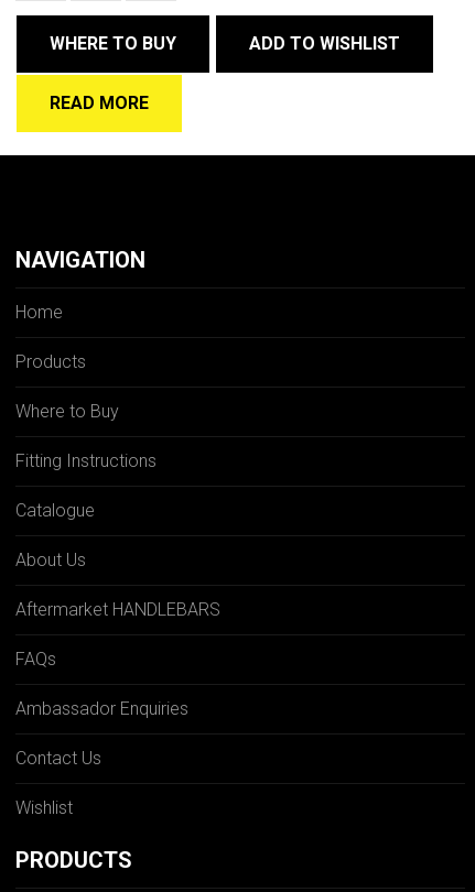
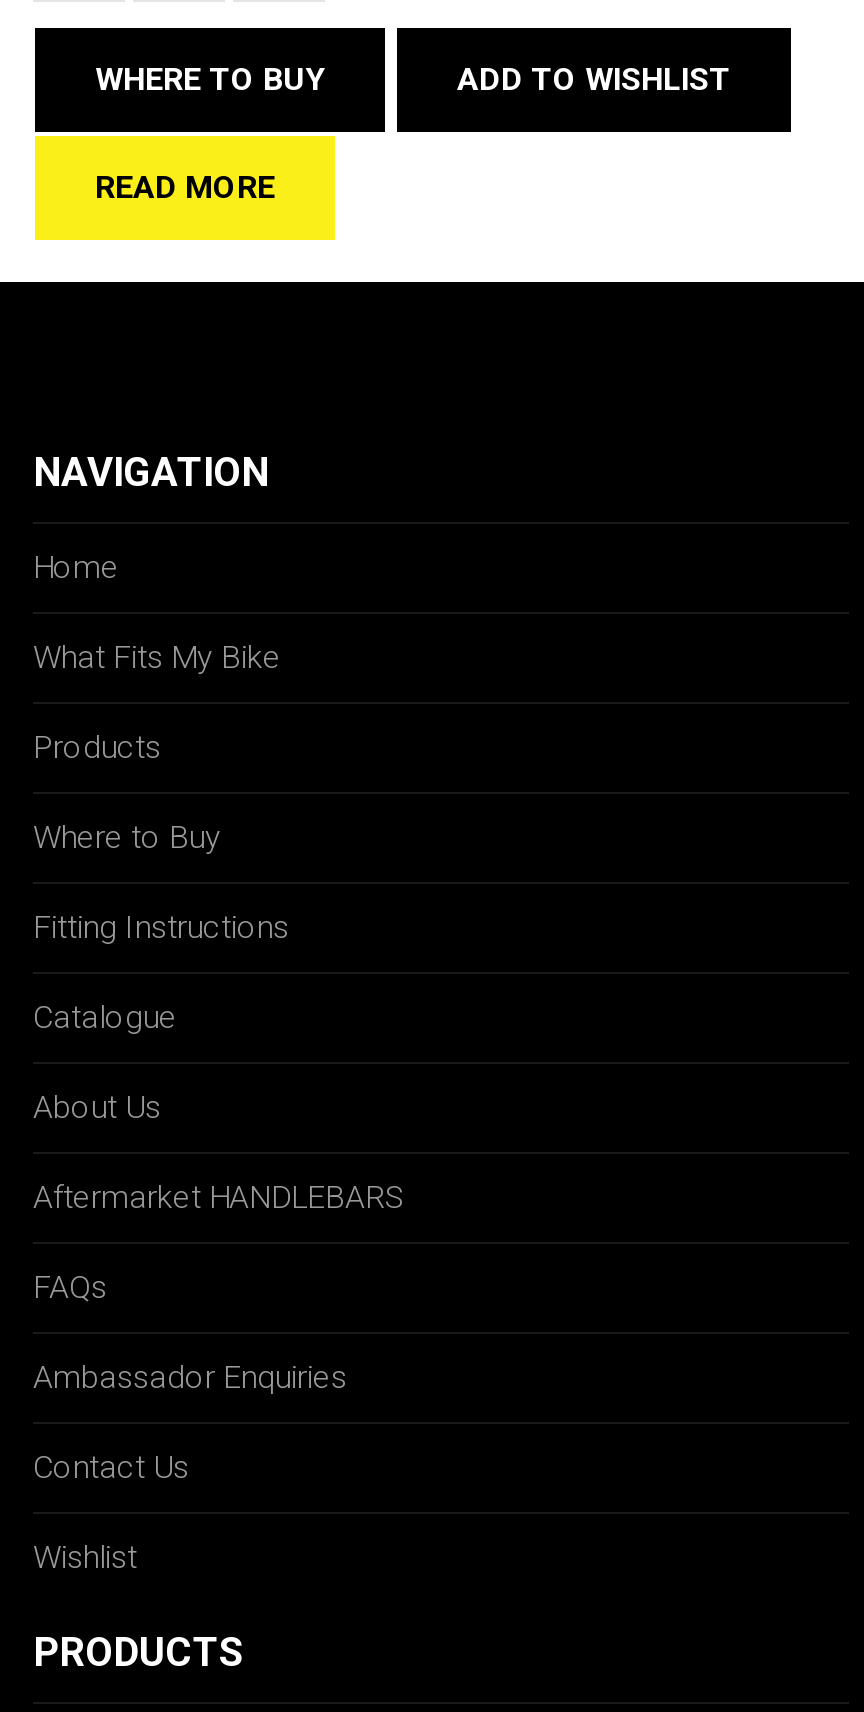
none -> [33,638,281,676] What Fits My Bike

